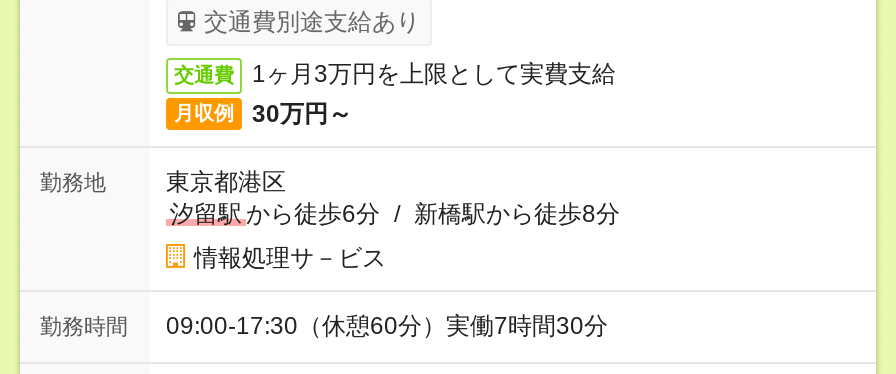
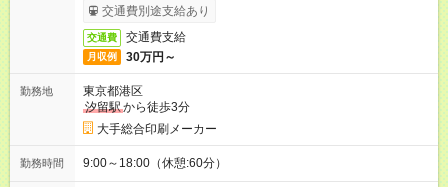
[252,60,616,88] 1ヶ月3万円を上限として実費支給 -> [126,30,186,44] 交通費支給
[170,200,620,228] 汐留駅 から徒歩6分 / 新橋駅から徒歩8分 -> [85,100,190,114] 汐留駅 から徒歩3分
[194,244,386,272] 情報処理サ－ビス -> [97,122,217,136] 大手総合印刷メーカー
[166,312,608,340] 09:00-17:30（休憩60分）実働7時間30分 -> [83,156,227,170] 9:00～18:00（休憩:60分）

